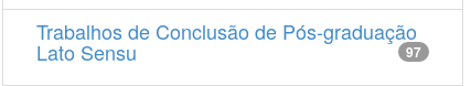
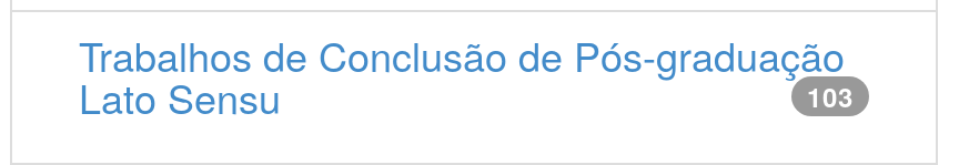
[406,42,421,62] 97 -> [807,76,854,116] 103

